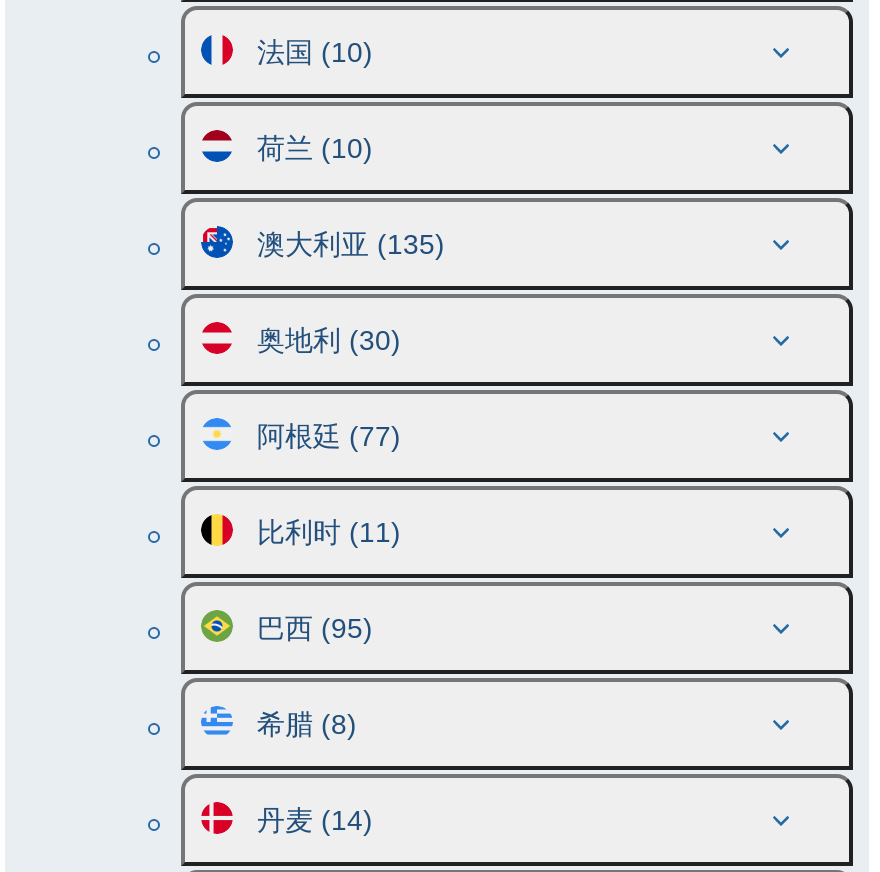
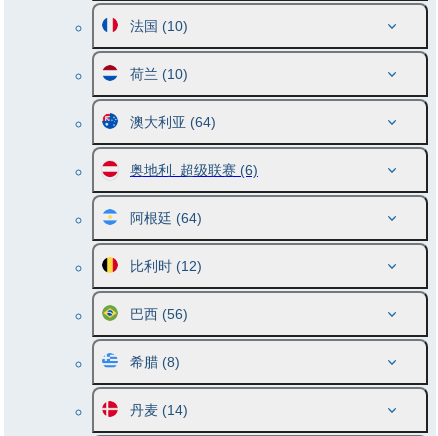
[257,228,445,260] 澳大利亚(135) -> [130,114,216,130] 澳大利亚(64)
[257,324,401,356] 奥地利(30) -> [130,162,258,178] 奥地利. 超级联赛(6)
[257,420,401,452] 阿根廷(77) -> [130,210,202,226] 阿根廷(64)
[257,516,401,548] 比利时(11) -> [130,258,202,274] 比利时(12)
[257,612,373,644] 巴西(95) -> [130,306,188,322] 巴西(56)

